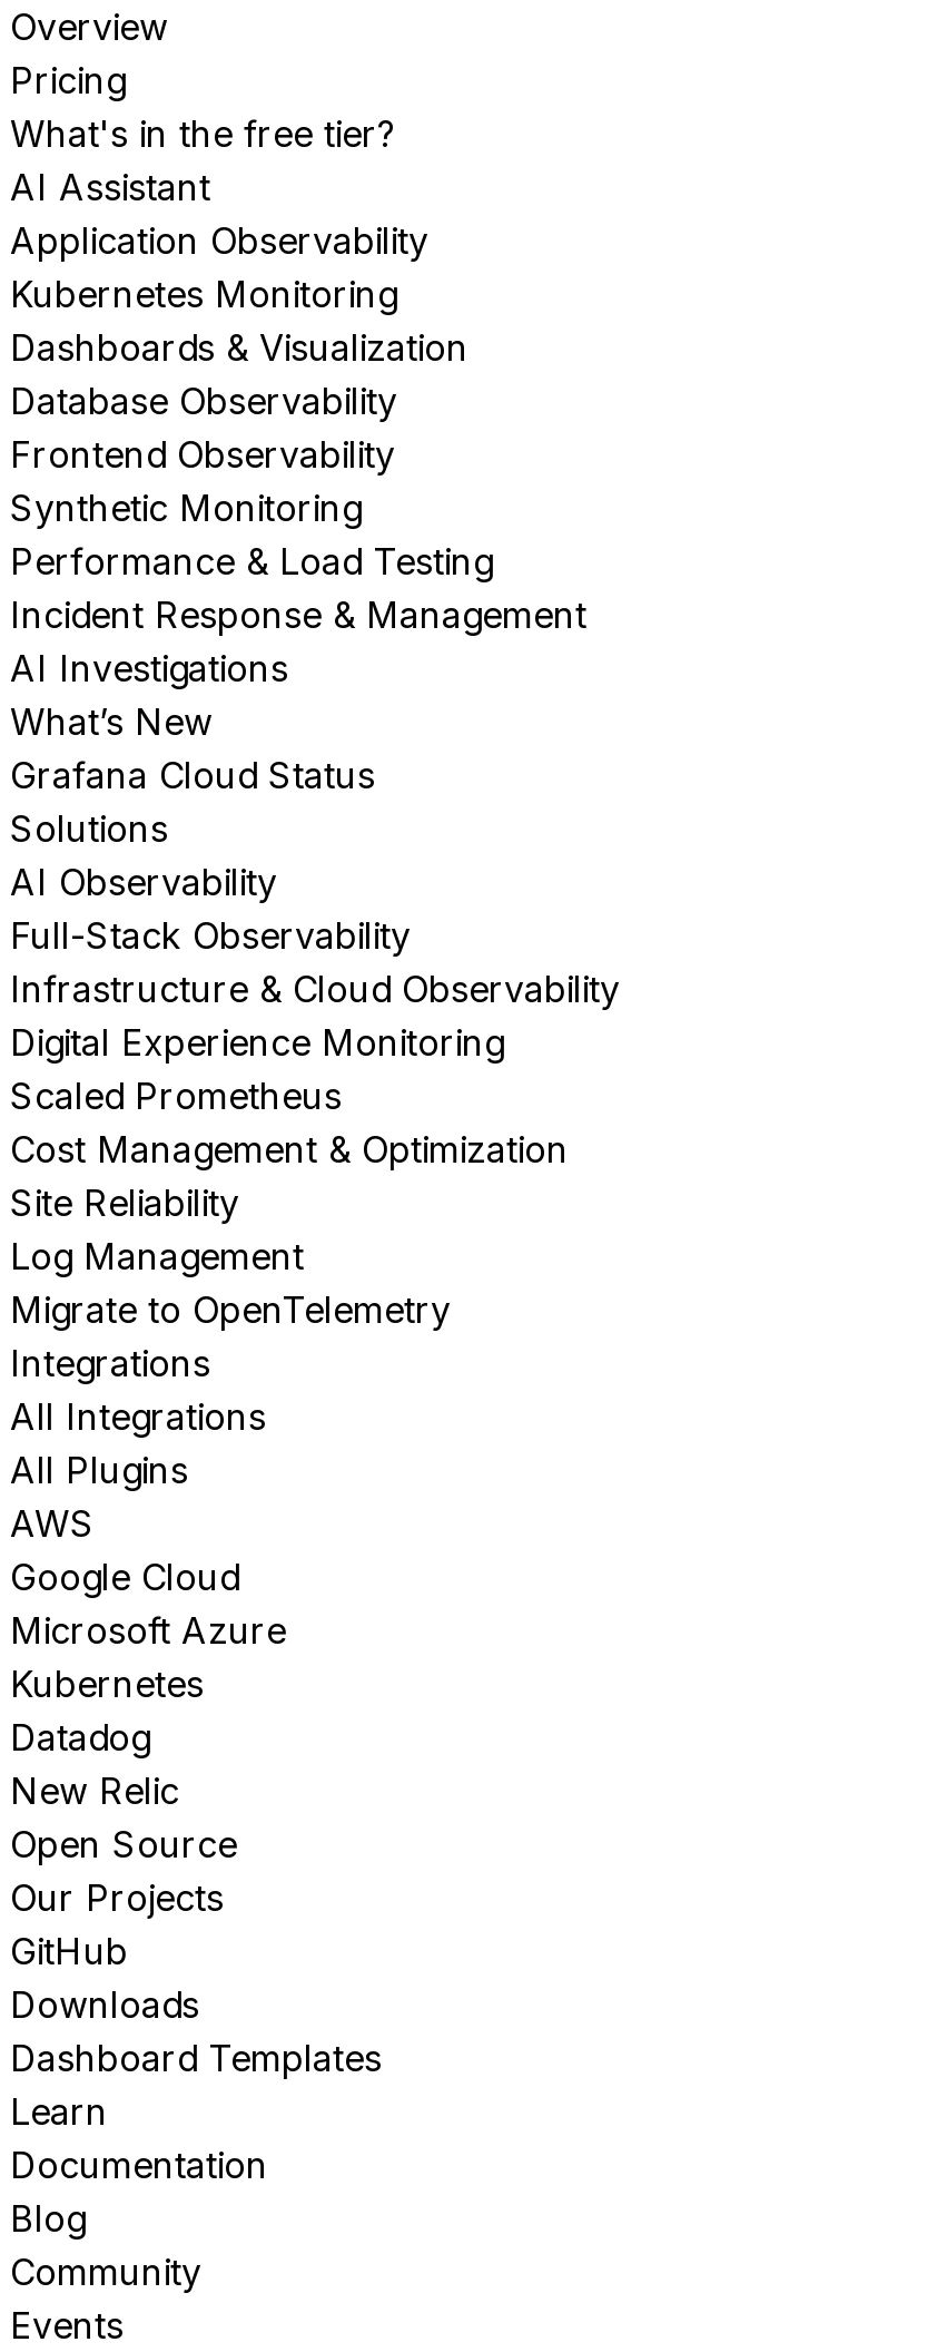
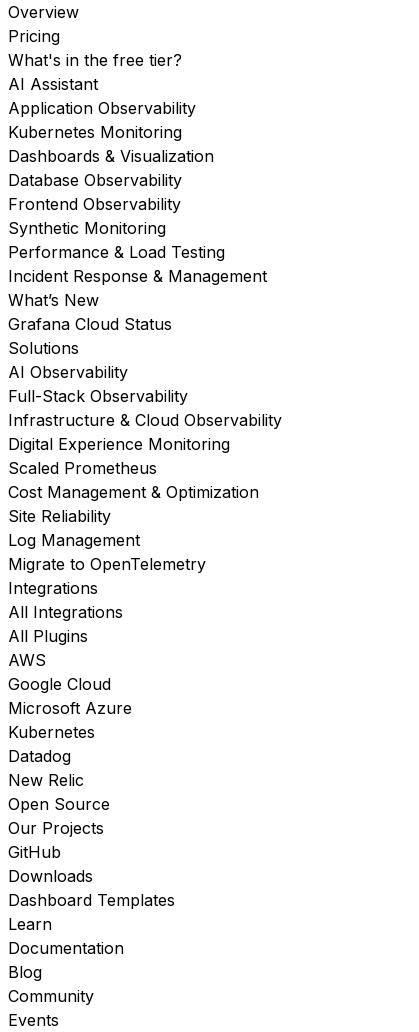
[10,646,288,690] AI Investigations -> none

